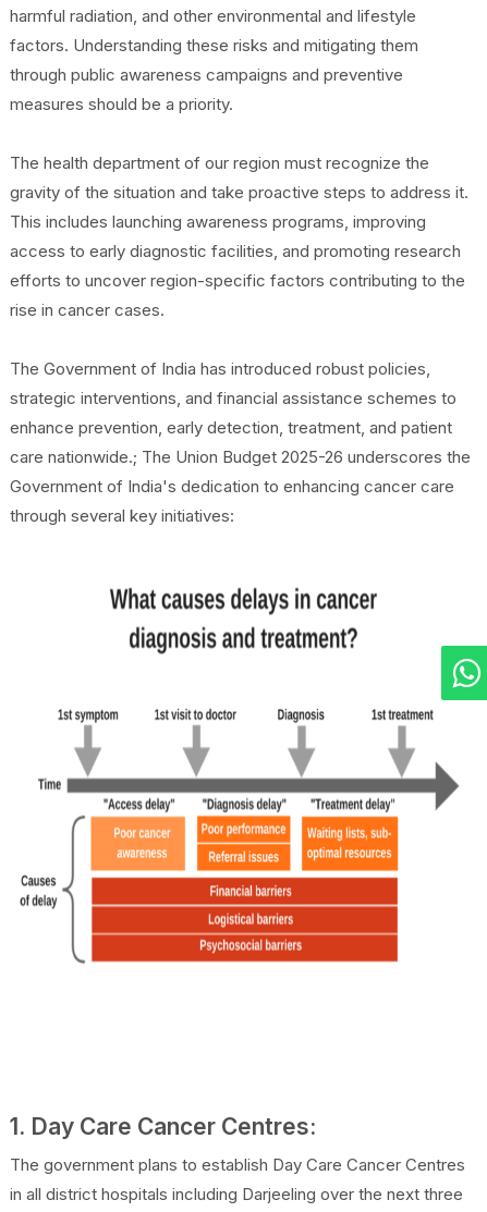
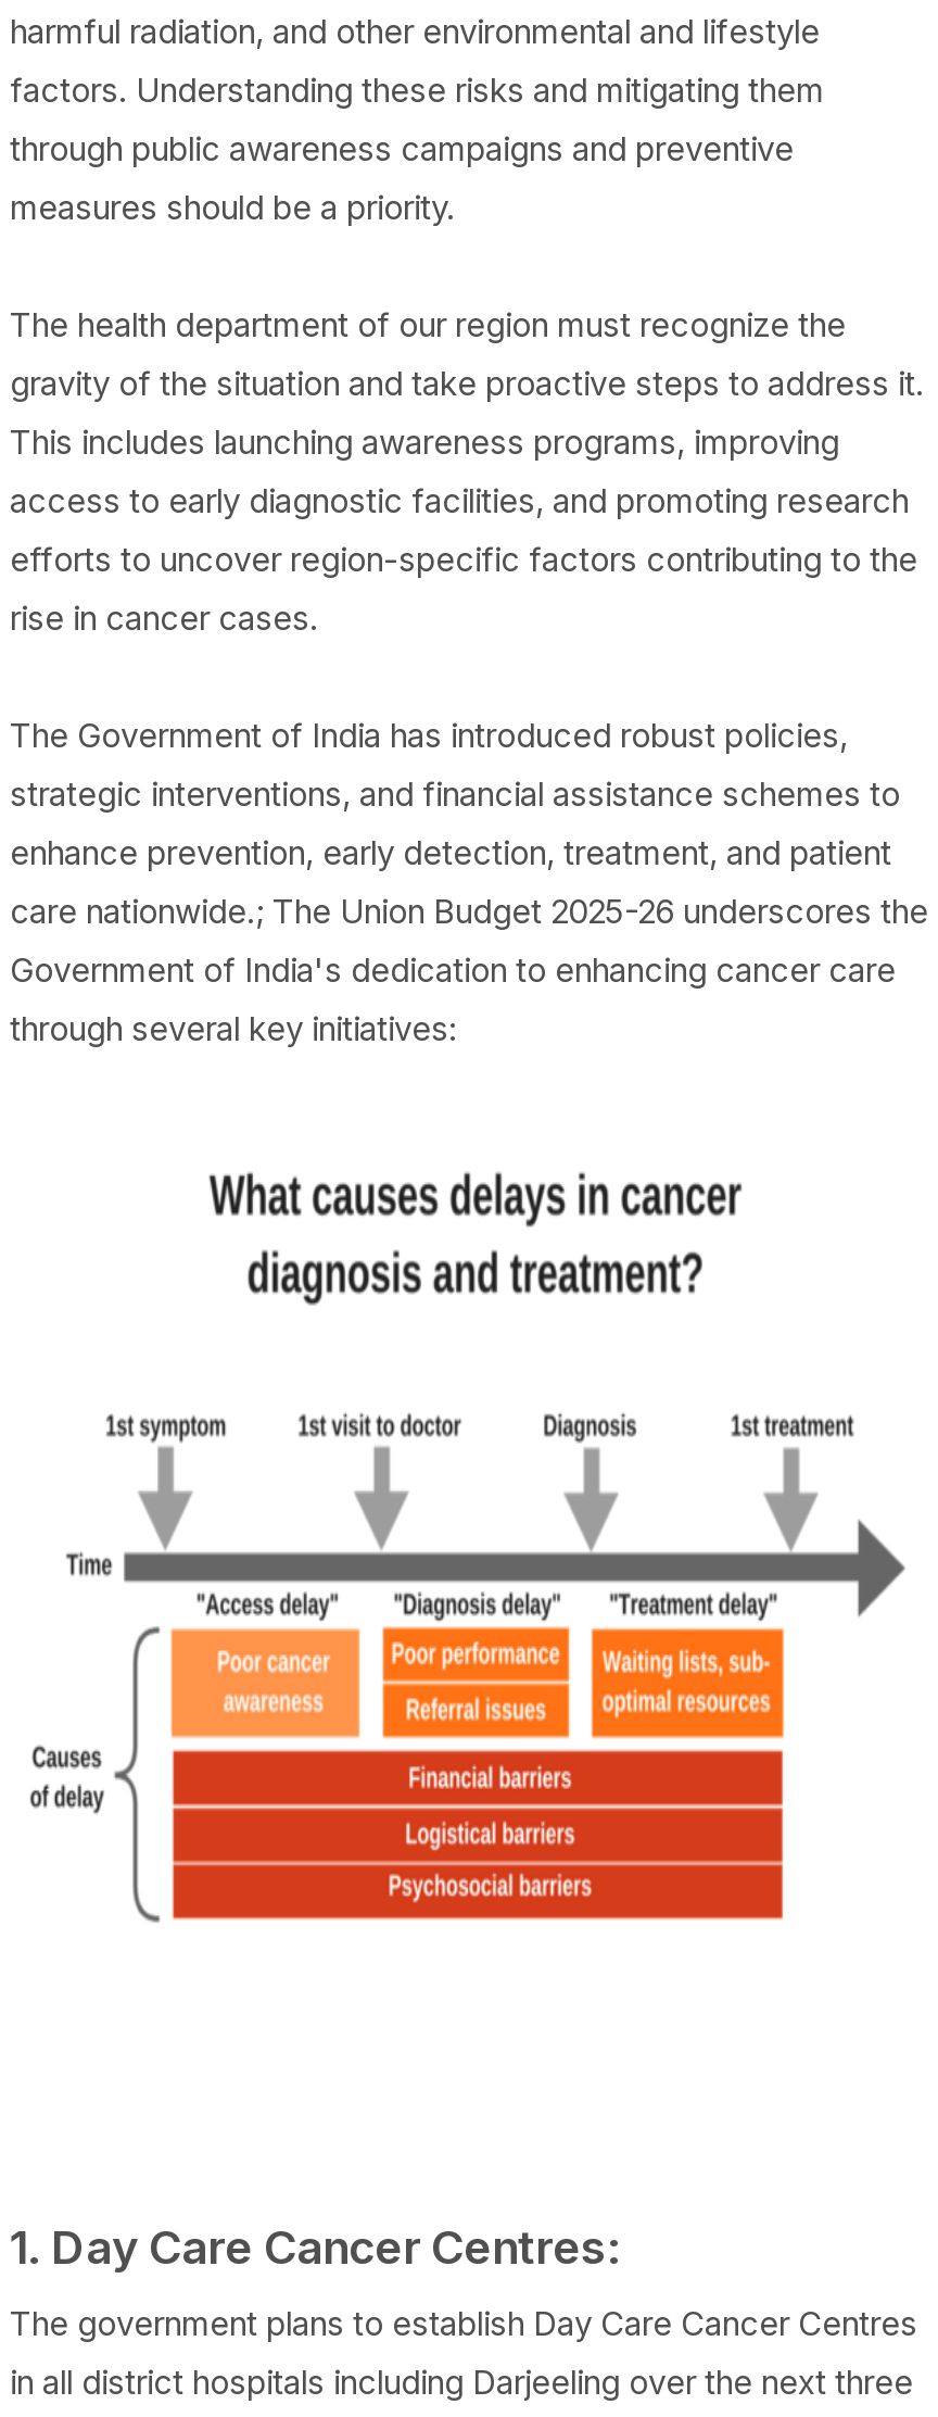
[440,645,484,701] [image] -> none

